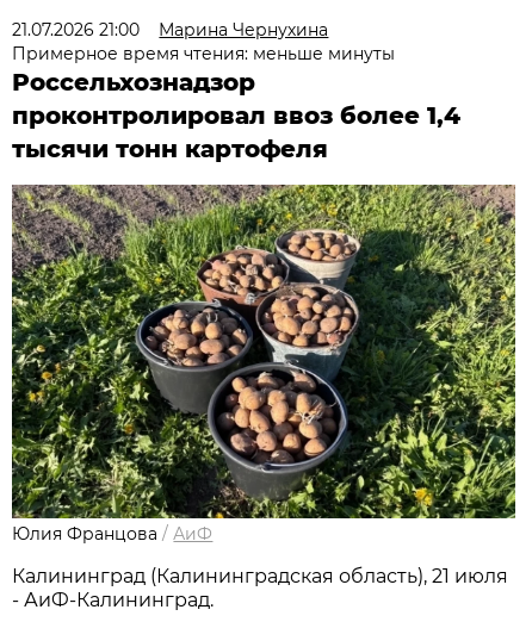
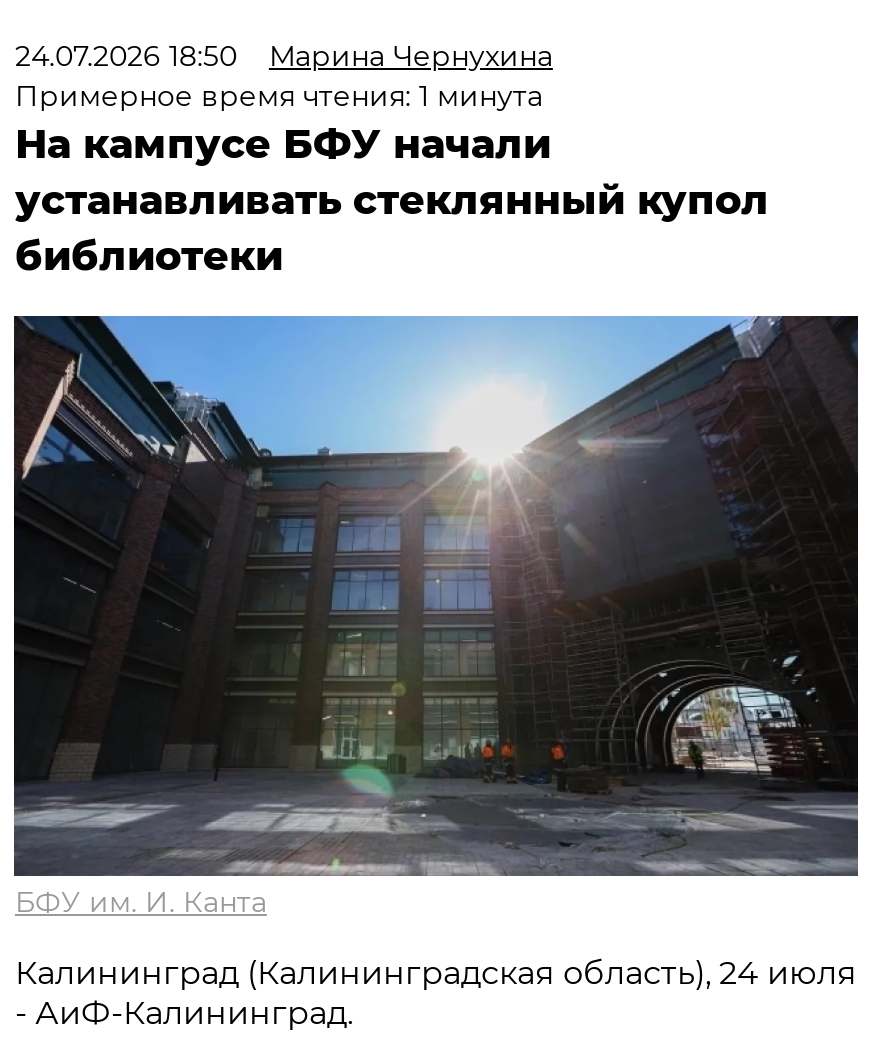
[12,19,329,41] 21.07.2026 21:00 Марина Чернухина -> [15,38,553,74] 24.07.2026 18:50 Марина Чернухина
[12,43,461,163] Примерное время чтения: меньше минуты | Россельхознадзор | проконтролировал ввоз более 1,4 | тысячи тонн картофеля -> [15,78,769,280] Примерное время чтения: 1 минута | На кампусе БФУ начали | устанавливать стеклянный купол | библиотеки
[11,184,516,545] [image] | Юлия Францова / АиФ -> [12,314,860,920] [image] | БФУ им. И. Канта
[12,565,509,587] Калининград (Калининградская область), 21 июля -> [15,954,857,992] Калининград (Калининградская область), 24 июля

